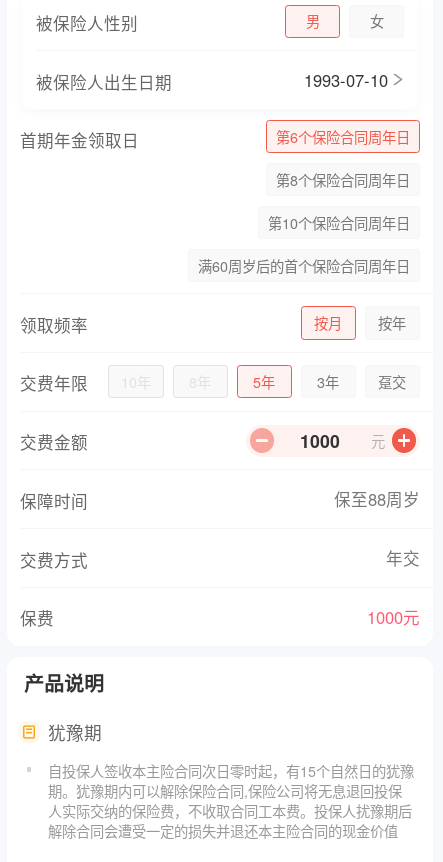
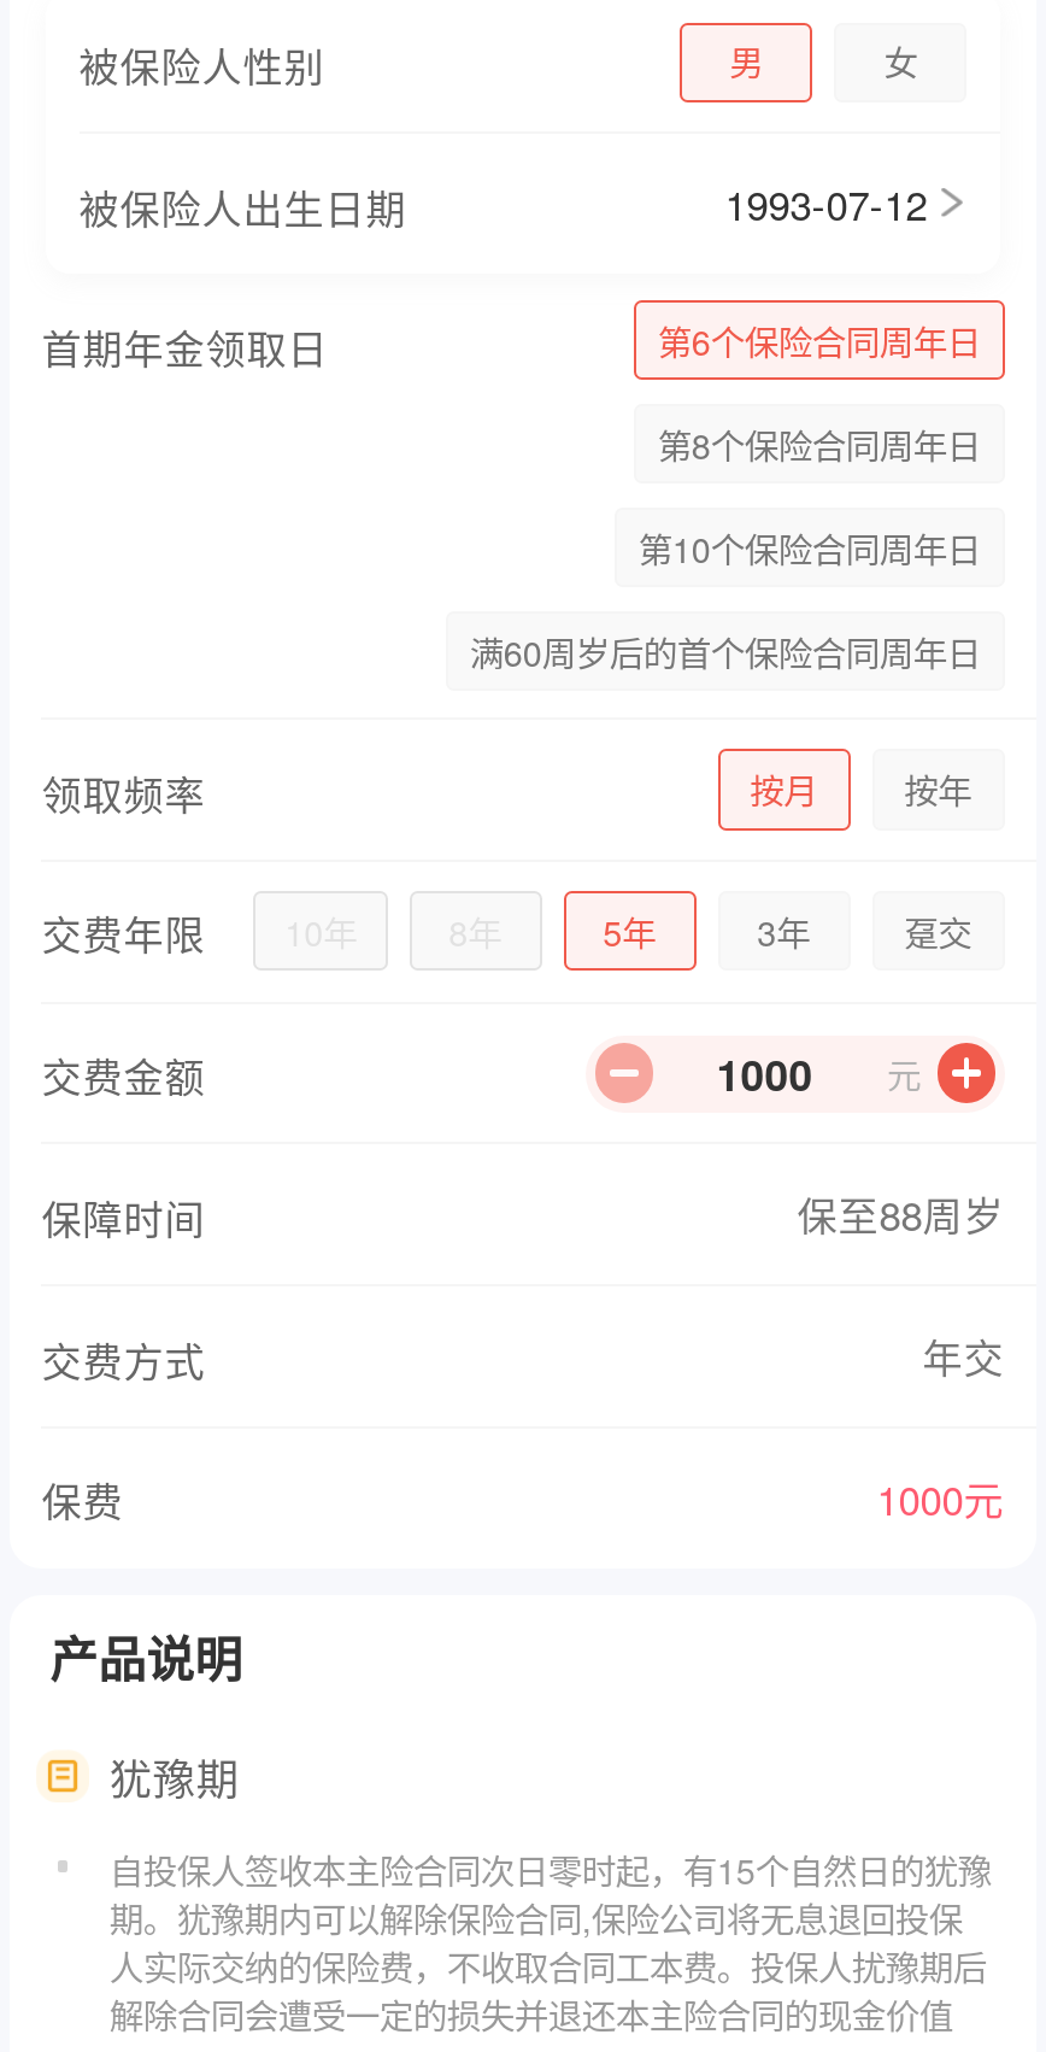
[304,68,388,92] 1993-07-10 -> [725,175,927,233] 1993-07-12

